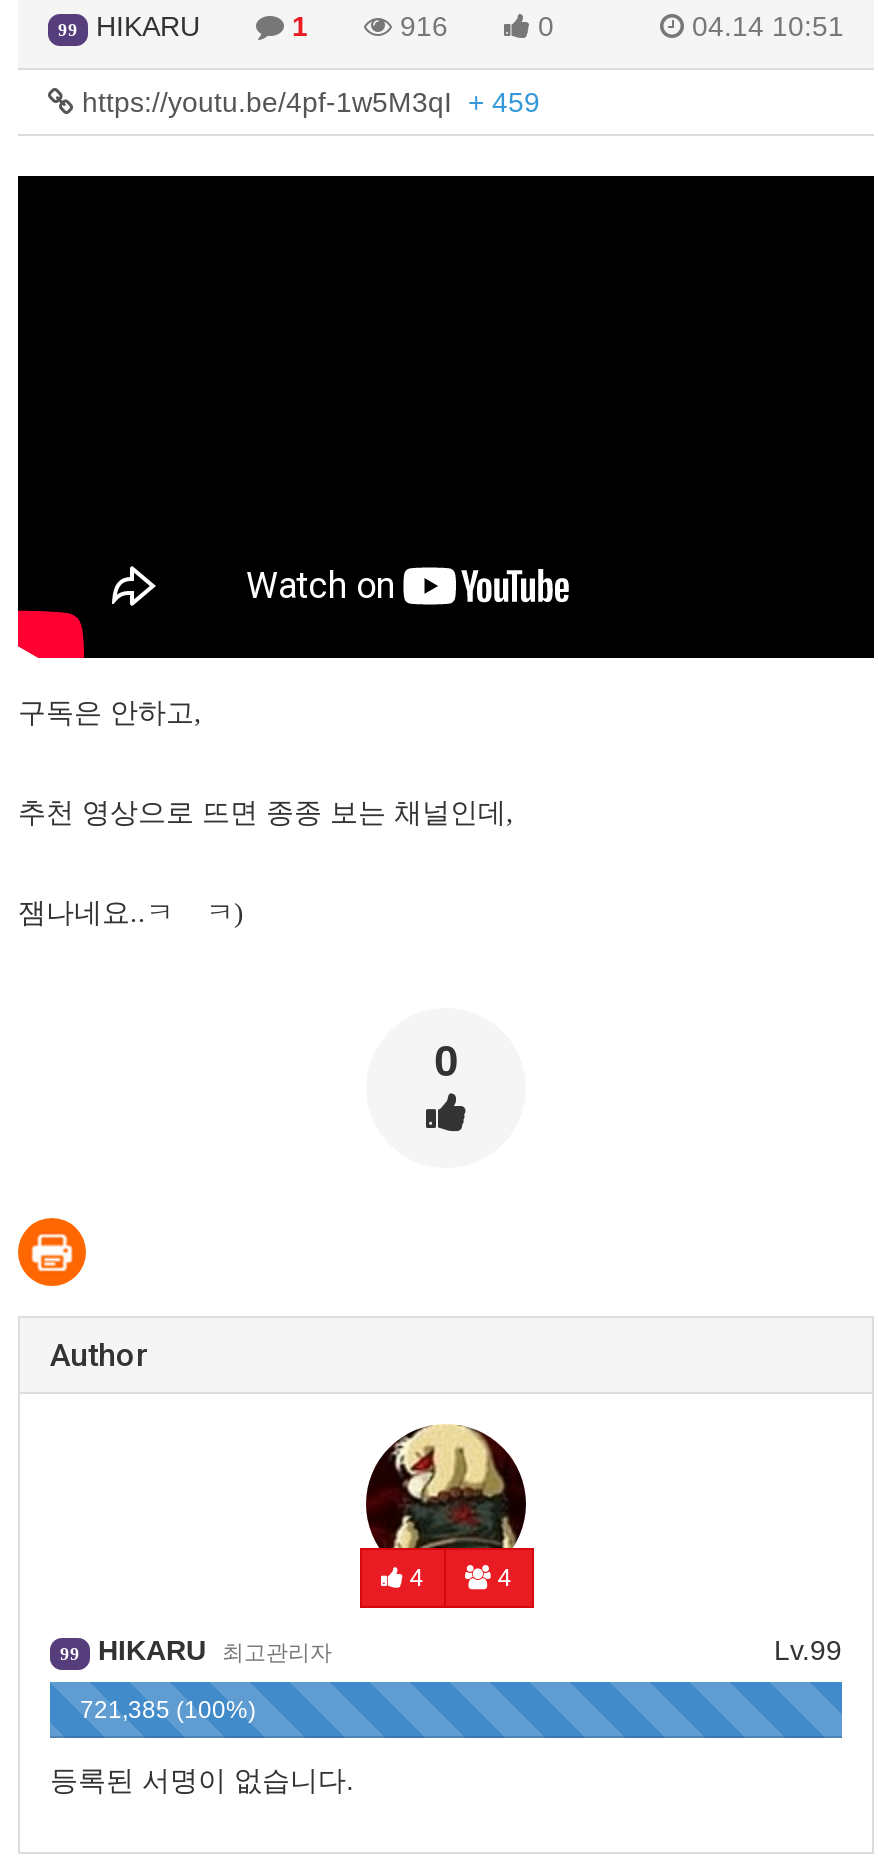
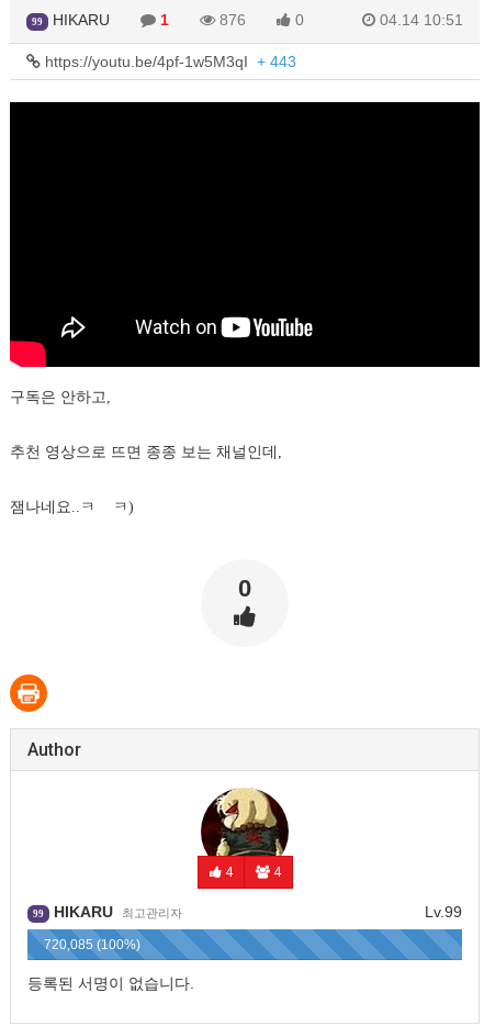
[392,10,456,42] 916 -> [215,11,250,29] 876
[74,86,540,118] https://youtu.be/4pf-1w5M3qI + 459 -> [41,53,296,70] https://youtu.be/4pf-1w5M3qI + 443
[80,1696,256,1724] 721,385 (100%) -> [44,937,140,952] 720,085 (100%)

